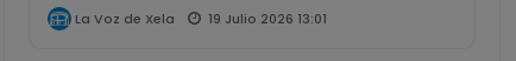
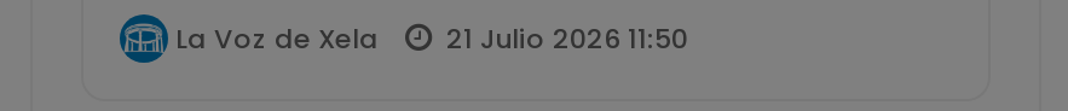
[71,10,327,28] La Voz de Xela 19 Julio 2026 13:01 -> [168,20,688,58] La Voz de Xela 21 Julio 2026 11:50

